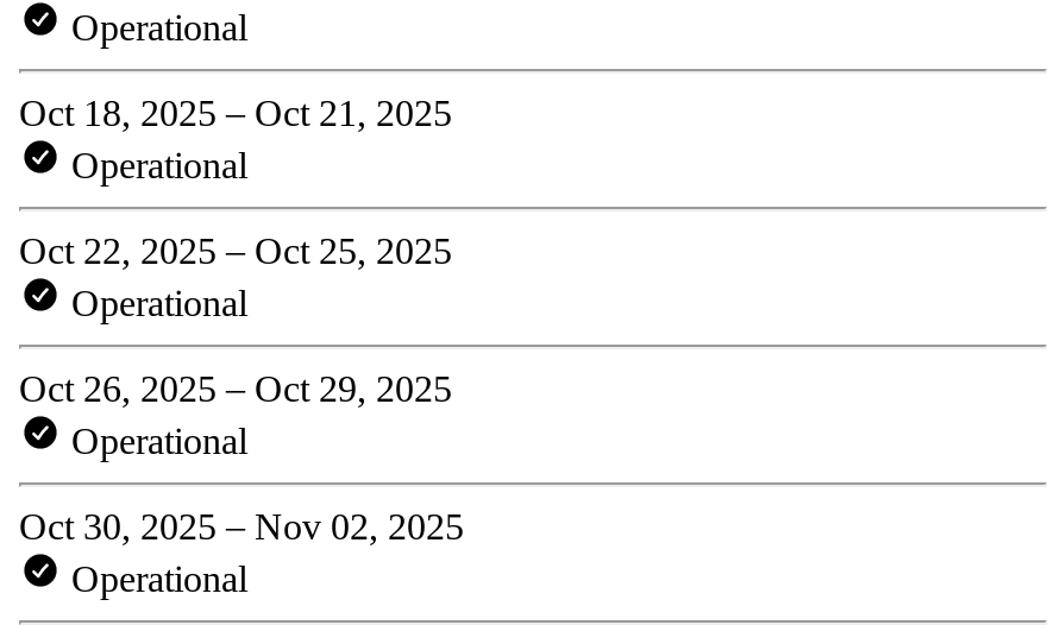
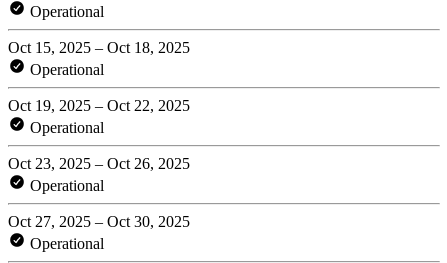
[19,92,452,133] Oct 18, 2025 – Oct 21, 2025 -> [8,39,190,56] Oct 15, 2025 – Oct 18, 2025
[19,230,452,271] Oct 22, 2025 – Oct 25, 2025 -> [8,97,190,114] Oct 19, 2025 – Oct 22, 2025
[19,368,452,409] Oct 26, 2025 – Oct 29, 2025 -> [8,155,190,172] Oct 23, 2025 – Oct 26, 2025
[19,506,464,546] Oct 30, 2025 – Nov 02, 2025 -> [8,213,190,230] Oct 27, 2025 – Oct 30, 2025

